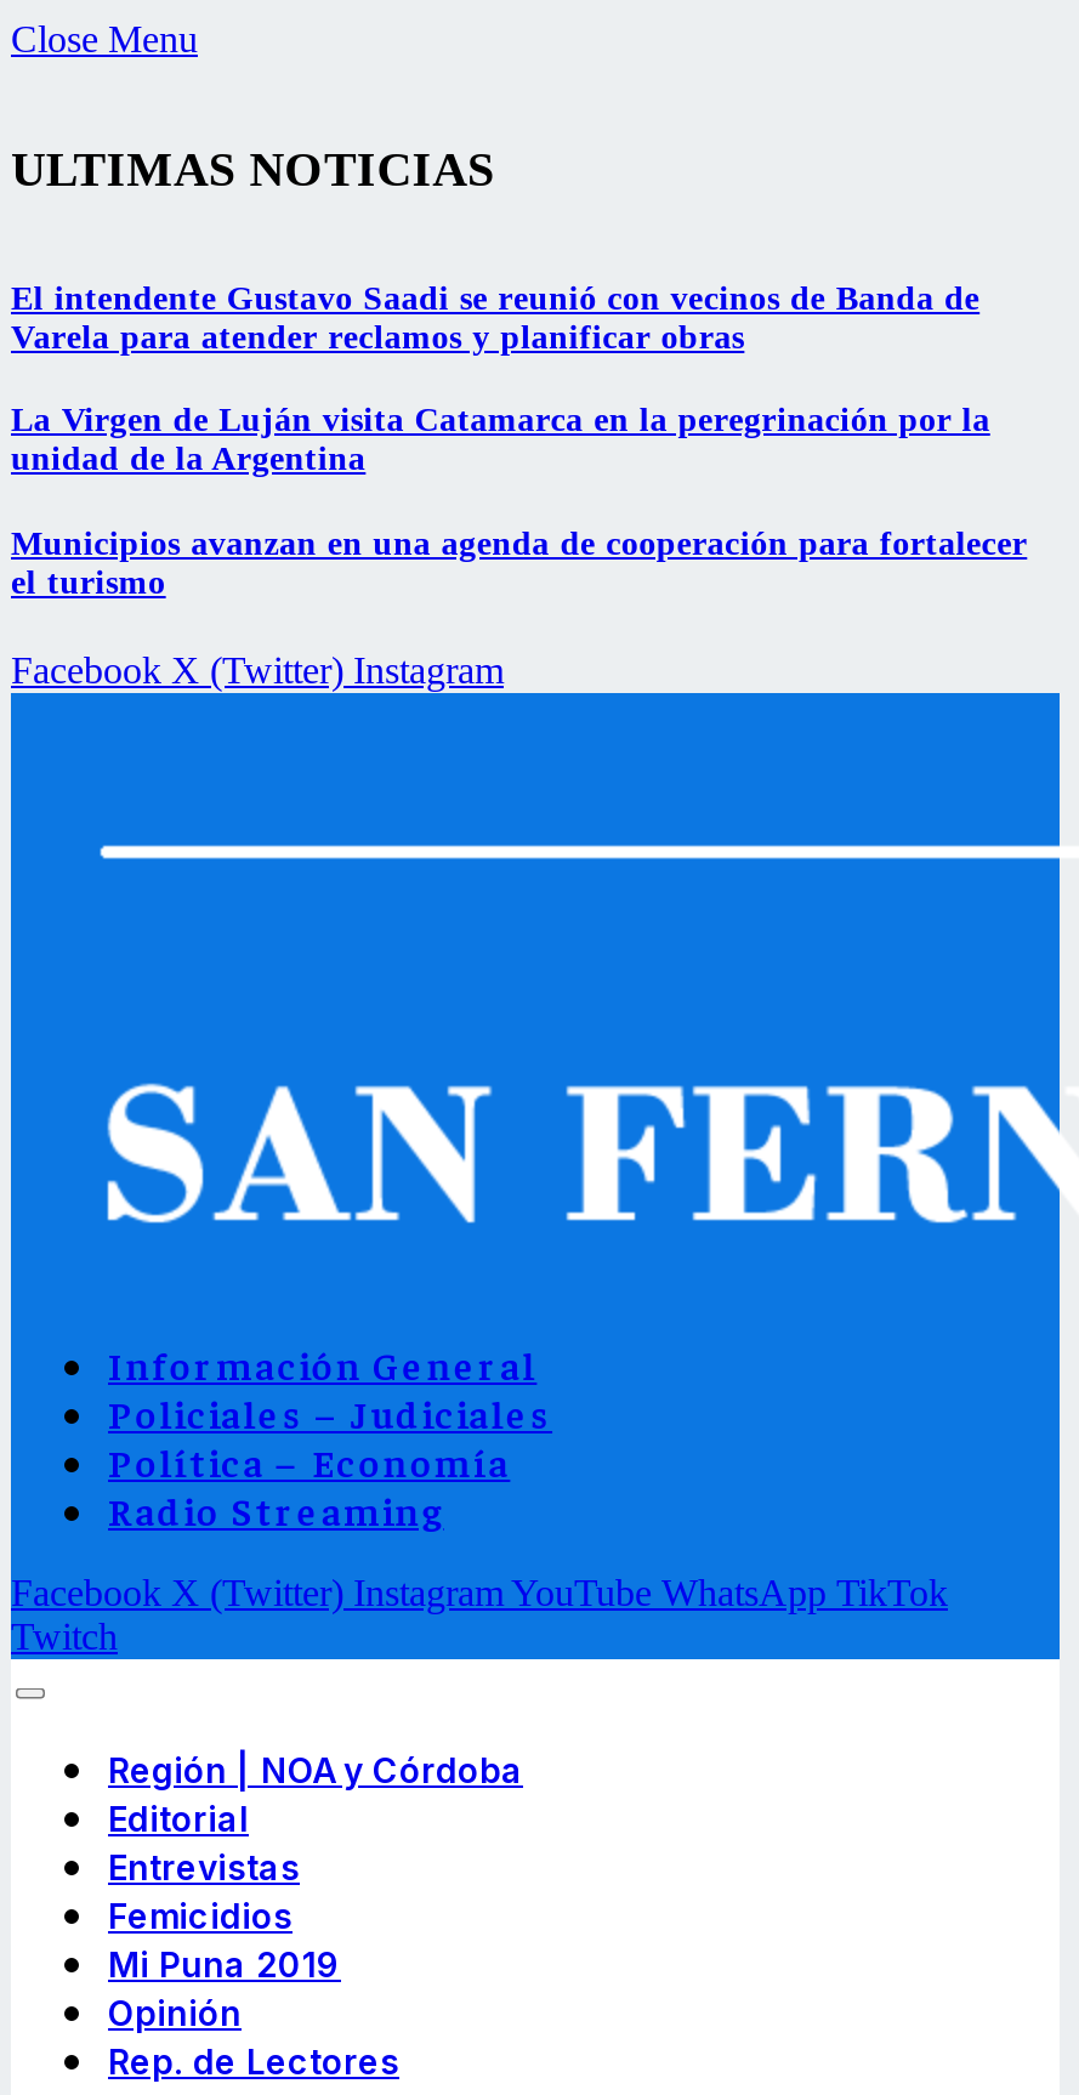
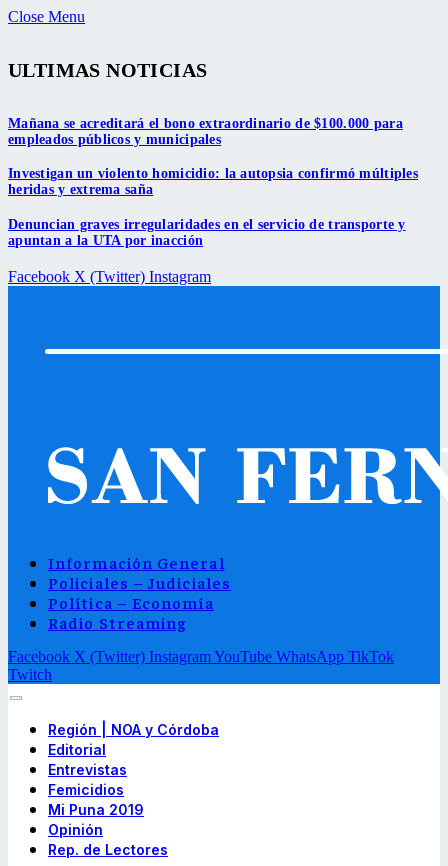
[11,280,980,355] El intendente Gustavo Saadi se reunió con vecinos de Banda de | Varela para atender reclamos y planificar obras -> [8,116,403,147] Mañana se acreditará el bono extraordinario de $100.000 para | empleados públicos y municipales
[11,403,990,478] La Virgen de Luján visita Catamarca en la peregrinación por la | unidad de la Argentina -> [8,166,418,197] Investigan un violento homicidio: la autopsia confirmó múltiples | heridas y extrema saña
[11,526,1027,601] Municipios avanzan en una agenda de cooperación para fortalecer | el turismo -> [8,217,406,248] Denuncian graves irregularidades en el servicio de transporte y | apuntan a la UTA por inacción

